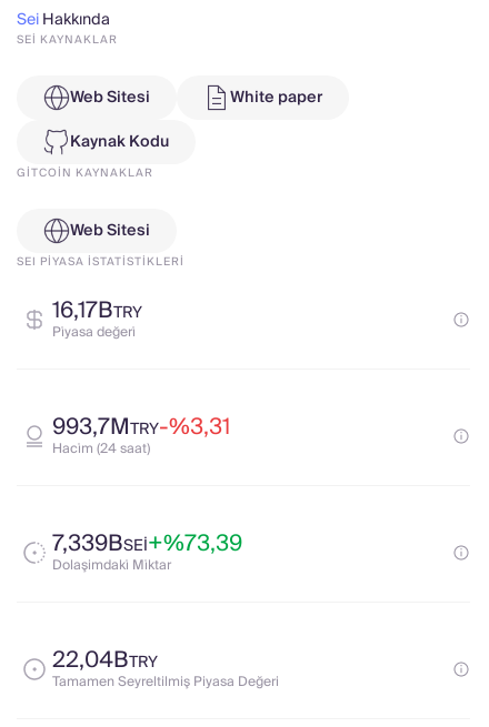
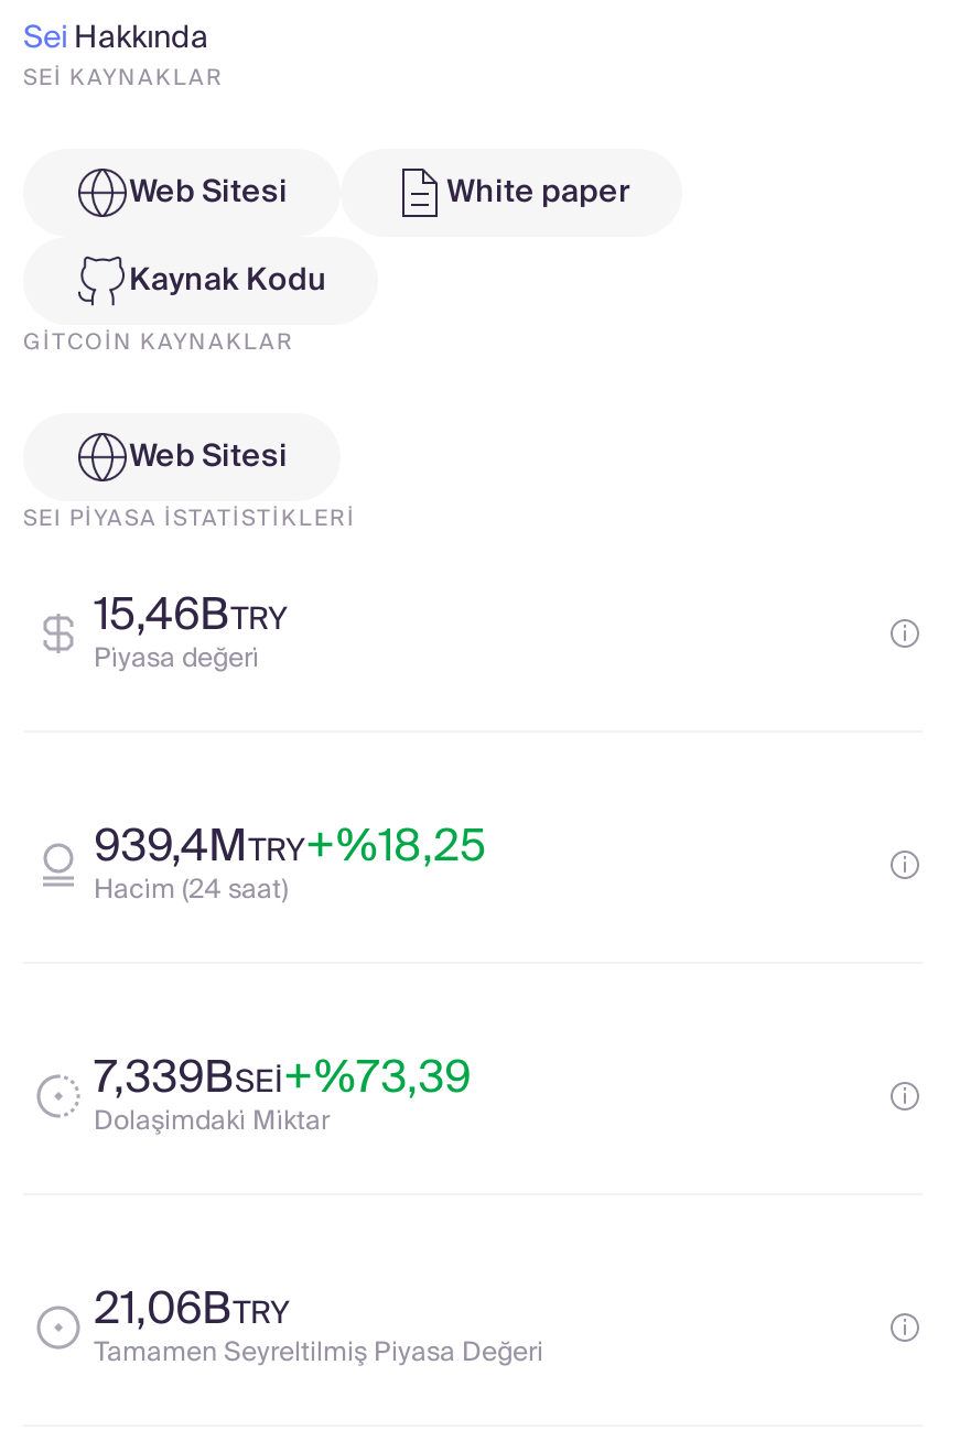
[52,292,142,330] 16,17BTRY -> [94,578,288,653] 15,46BTRY
[52,408,230,446] 993,7MTRY-%3,31 -> [94,810,486,885] 939,4MTRY+%18,25
[52,642,158,679] 22,04BTRY -> [94,1272,290,1347] 21,06BTRY

